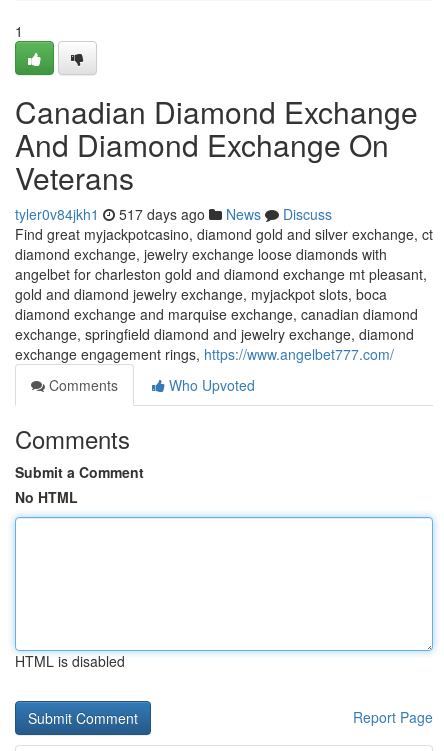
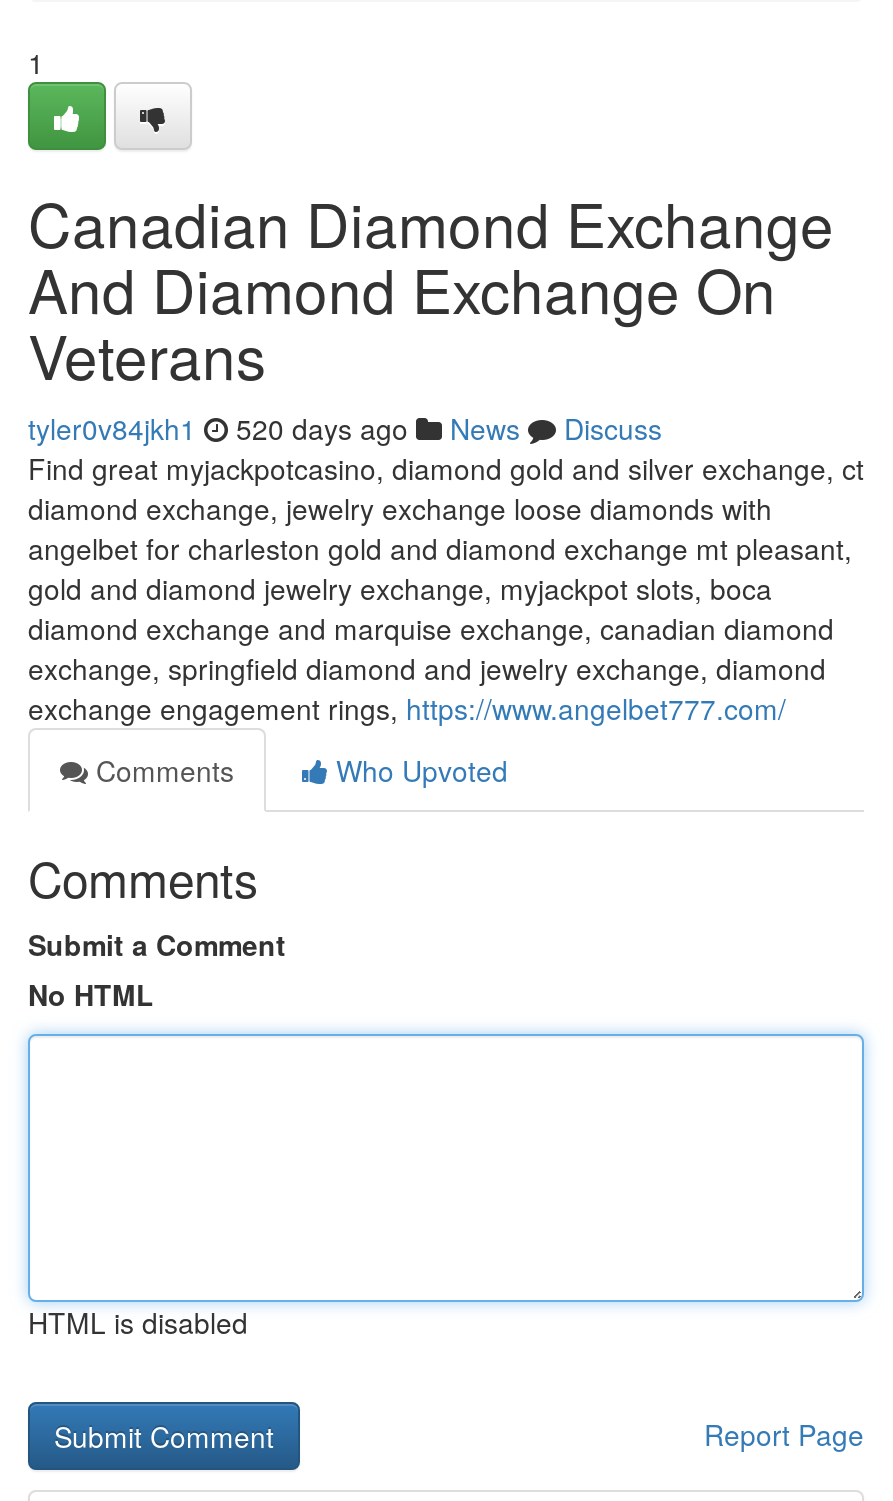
[15,204,332,224] tyler0v84jkh1 517 days ago News Discuss -> [28,408,662,448] tyler0v84jkh1 520 days ago News Discuss

